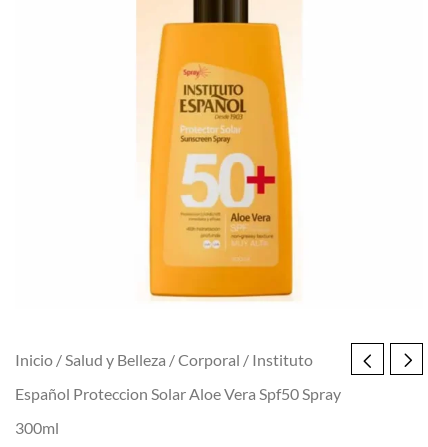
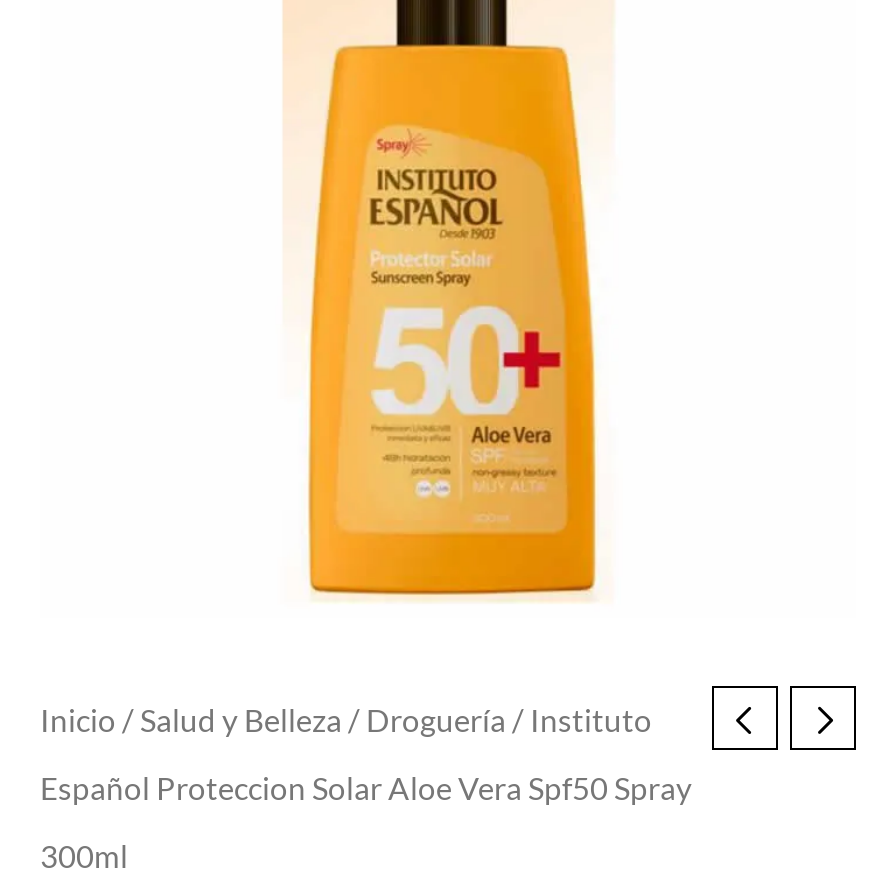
[15,351,313,369] Inicio / Salud y Belleza / Corporal / Instituto -> [40,702,652,738] Inicio / Salud y Belleza / Droguería / Instituto

